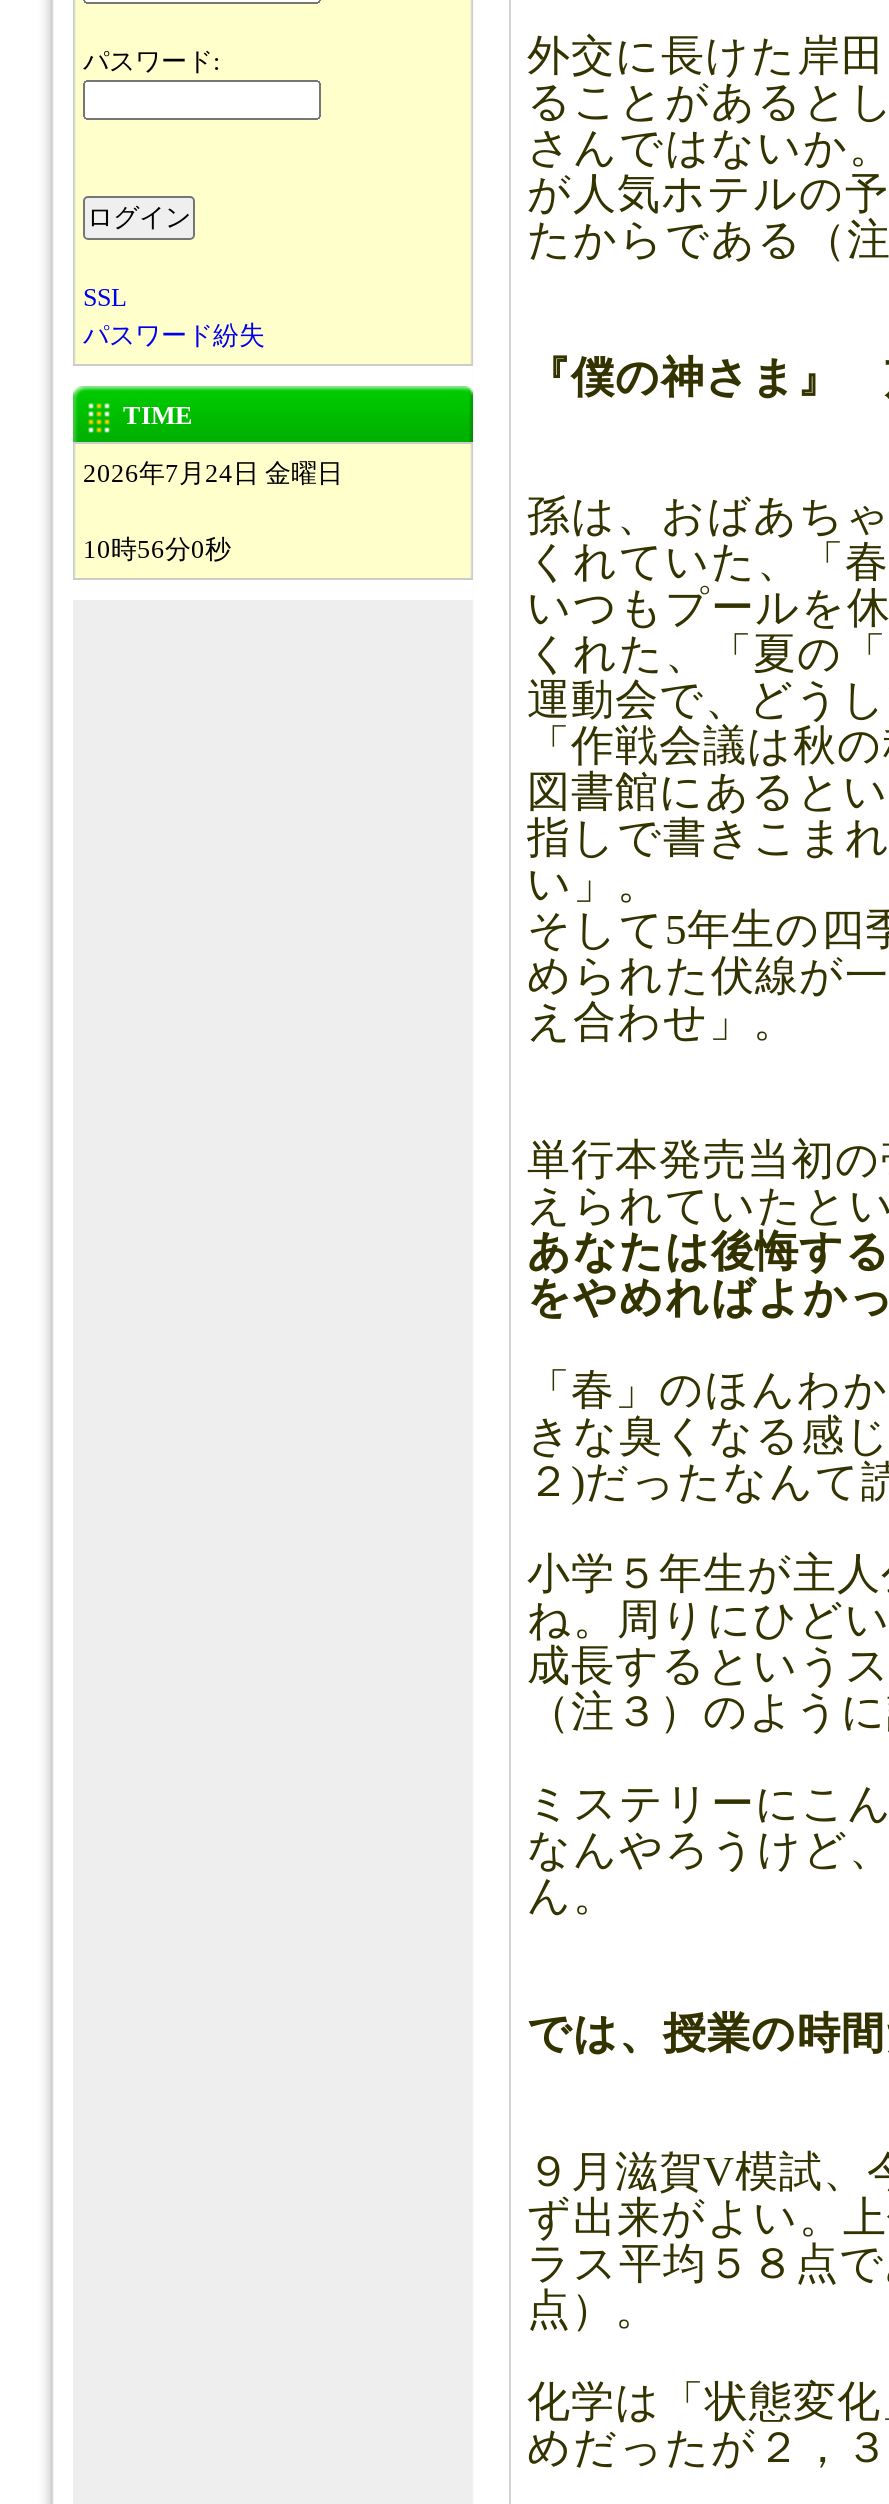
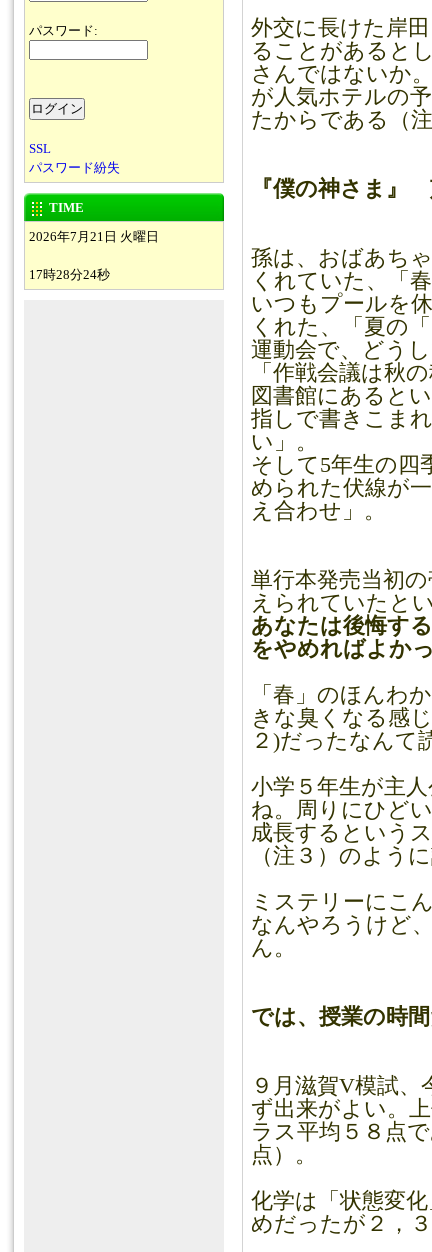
[83,458,343,488] 2026年7月24日 金曜日 -> [29,229,159,244] 2026年7月21日 火曜日
[83,534,231,564] 10時56分0秒 -> [29,267,110,282] 17時28分24秒

